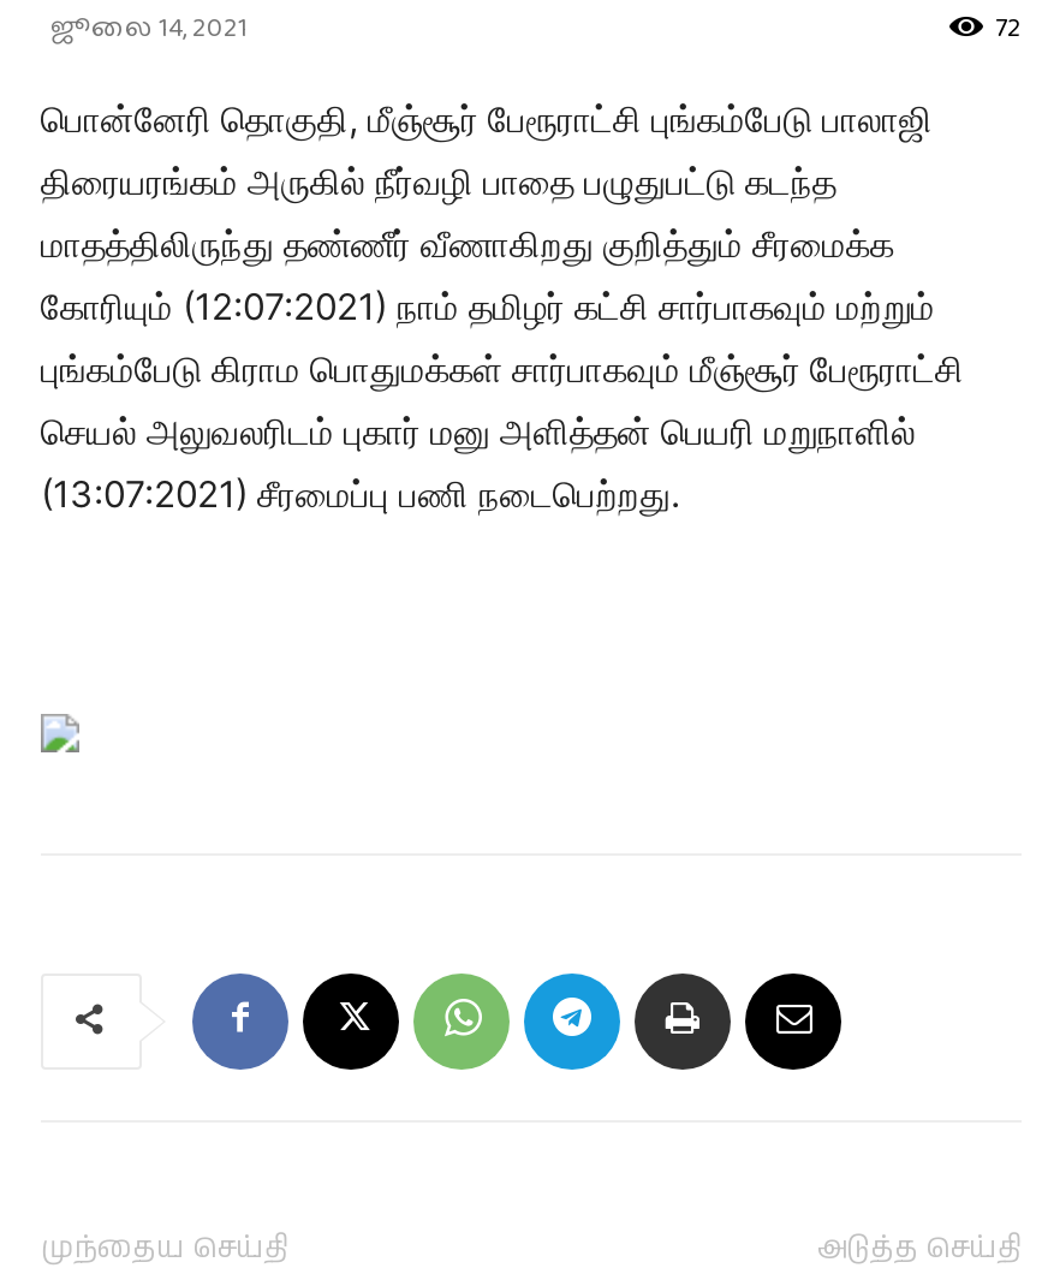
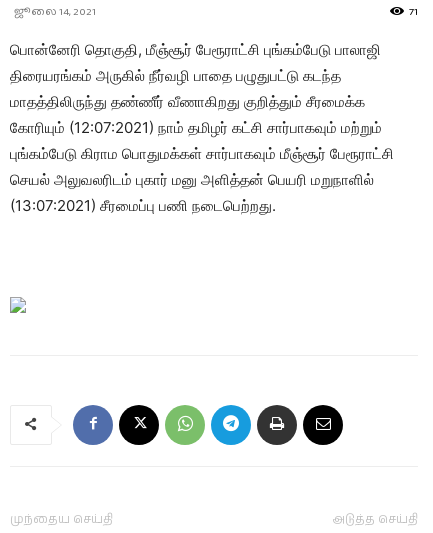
[995,7,1022,48] 72 -> [409,3,418,20] 71

